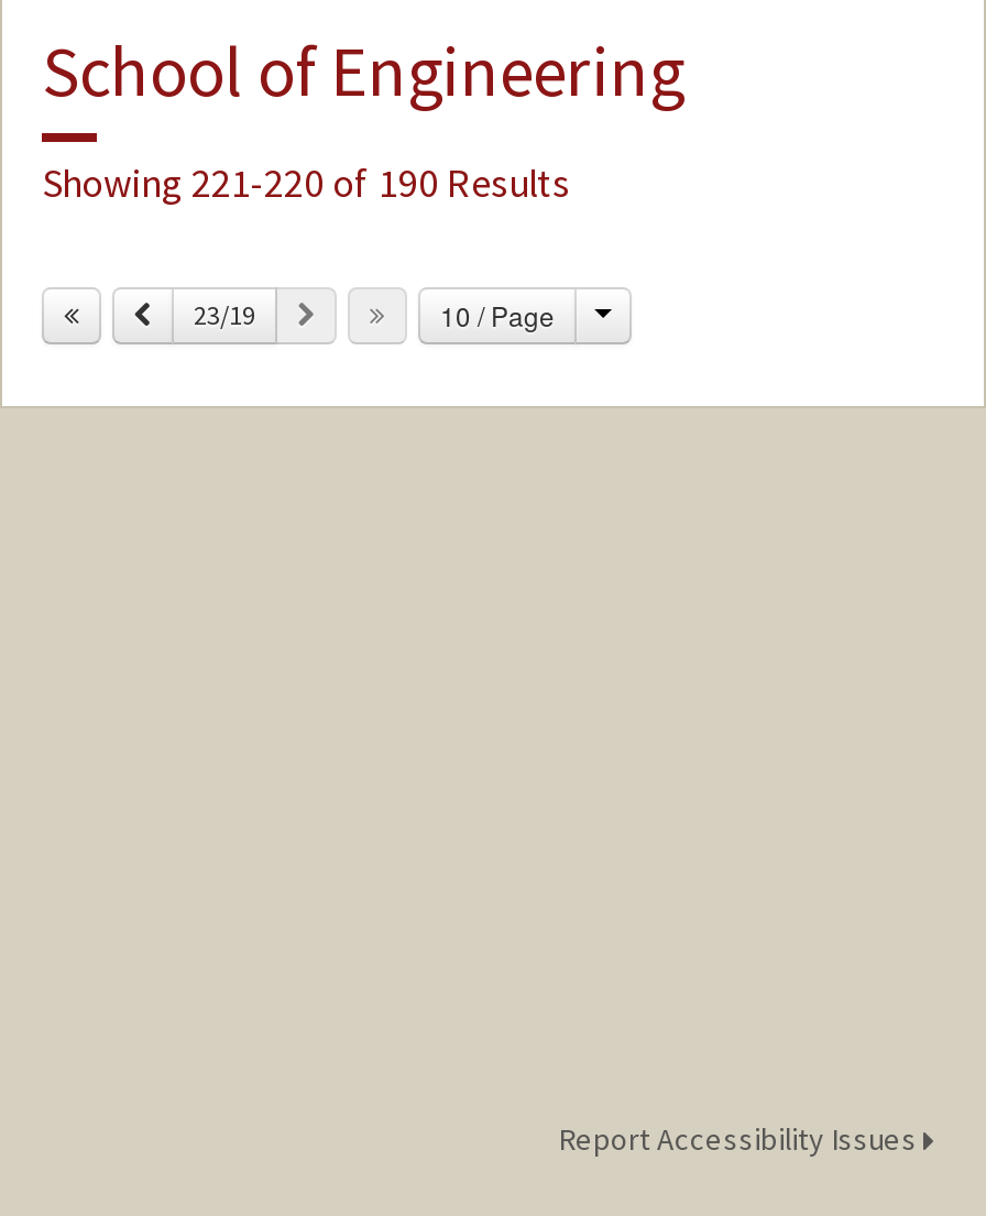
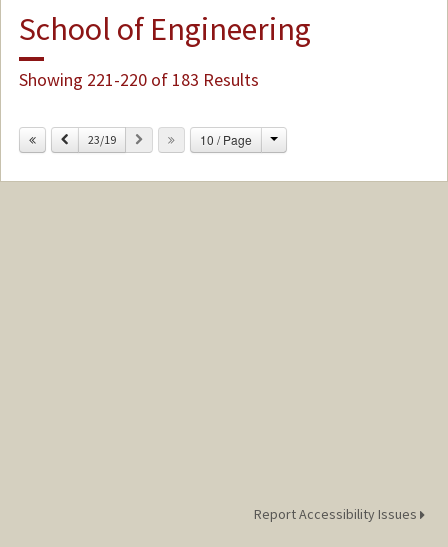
[42,157,570,207] Showing 221-220 of 190 Results -> [19,68,259,91] Showing 221-220 of 183 Results

